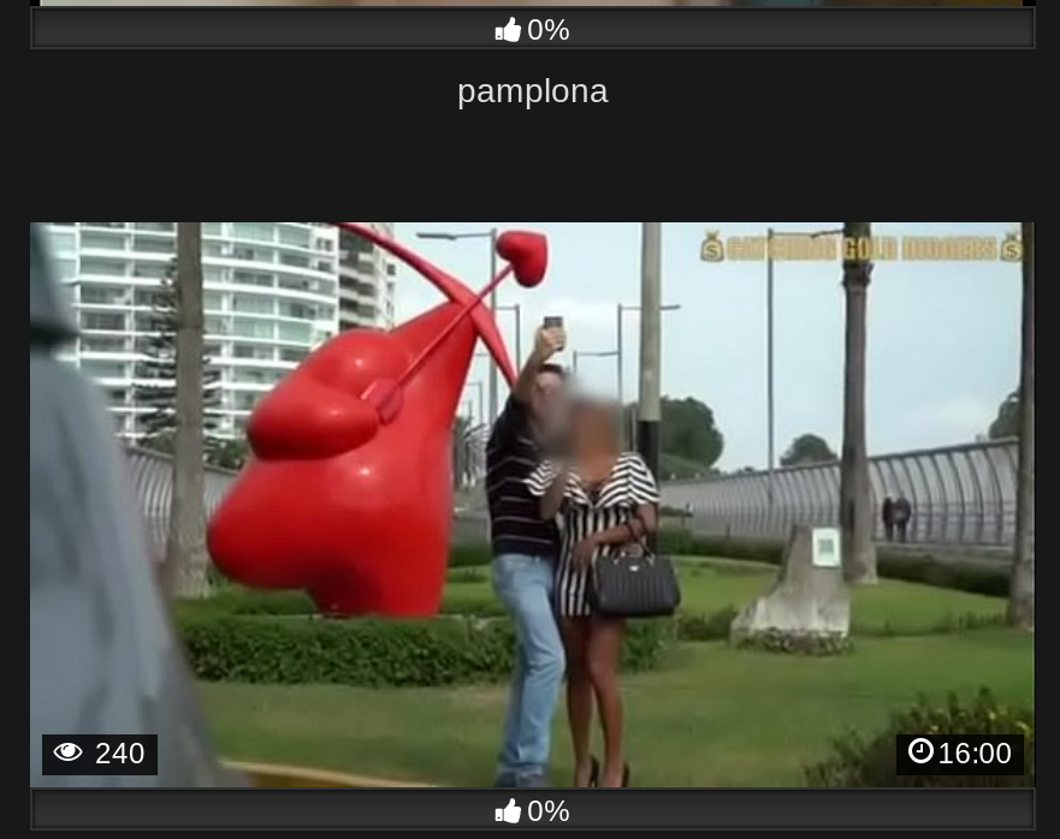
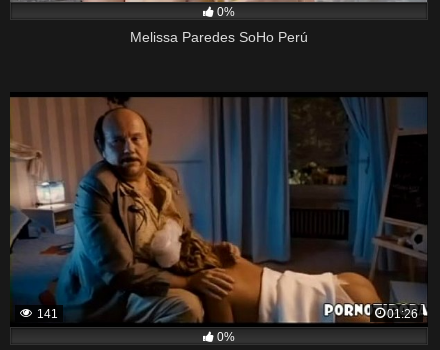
[457,70,609,109] pamplona -> [130,29,308,45] Melissa Paredes SoHo Perú
[28,219,1036,789] [image] | 240 | 16:00 -> [9,92,428,328] [image] | 141 | 01:26

